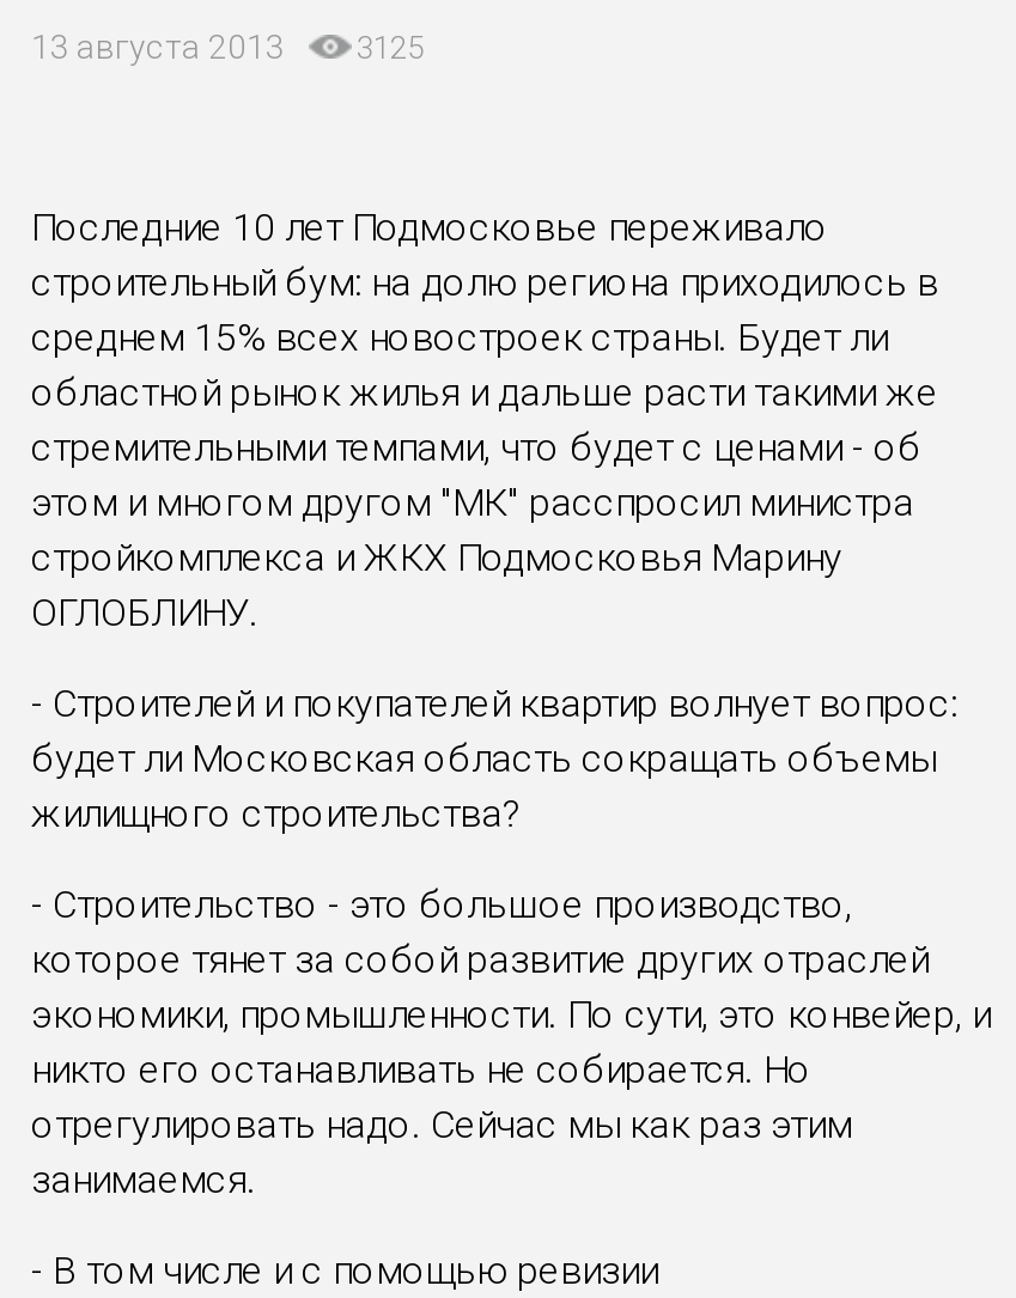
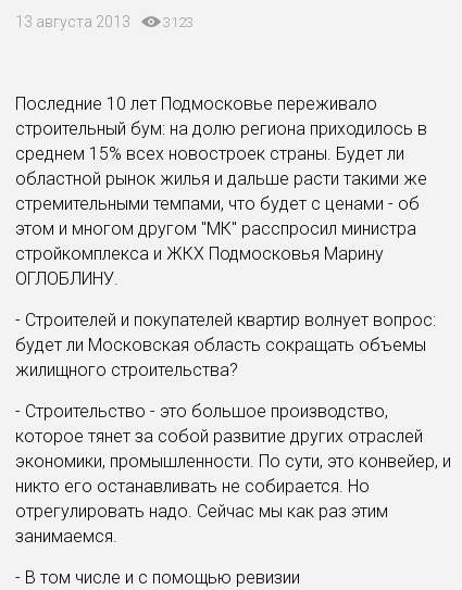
[31,28,424,66] 13 августа 2013 3125 -> [15,13,193,30] 13 августа 2013 3123

